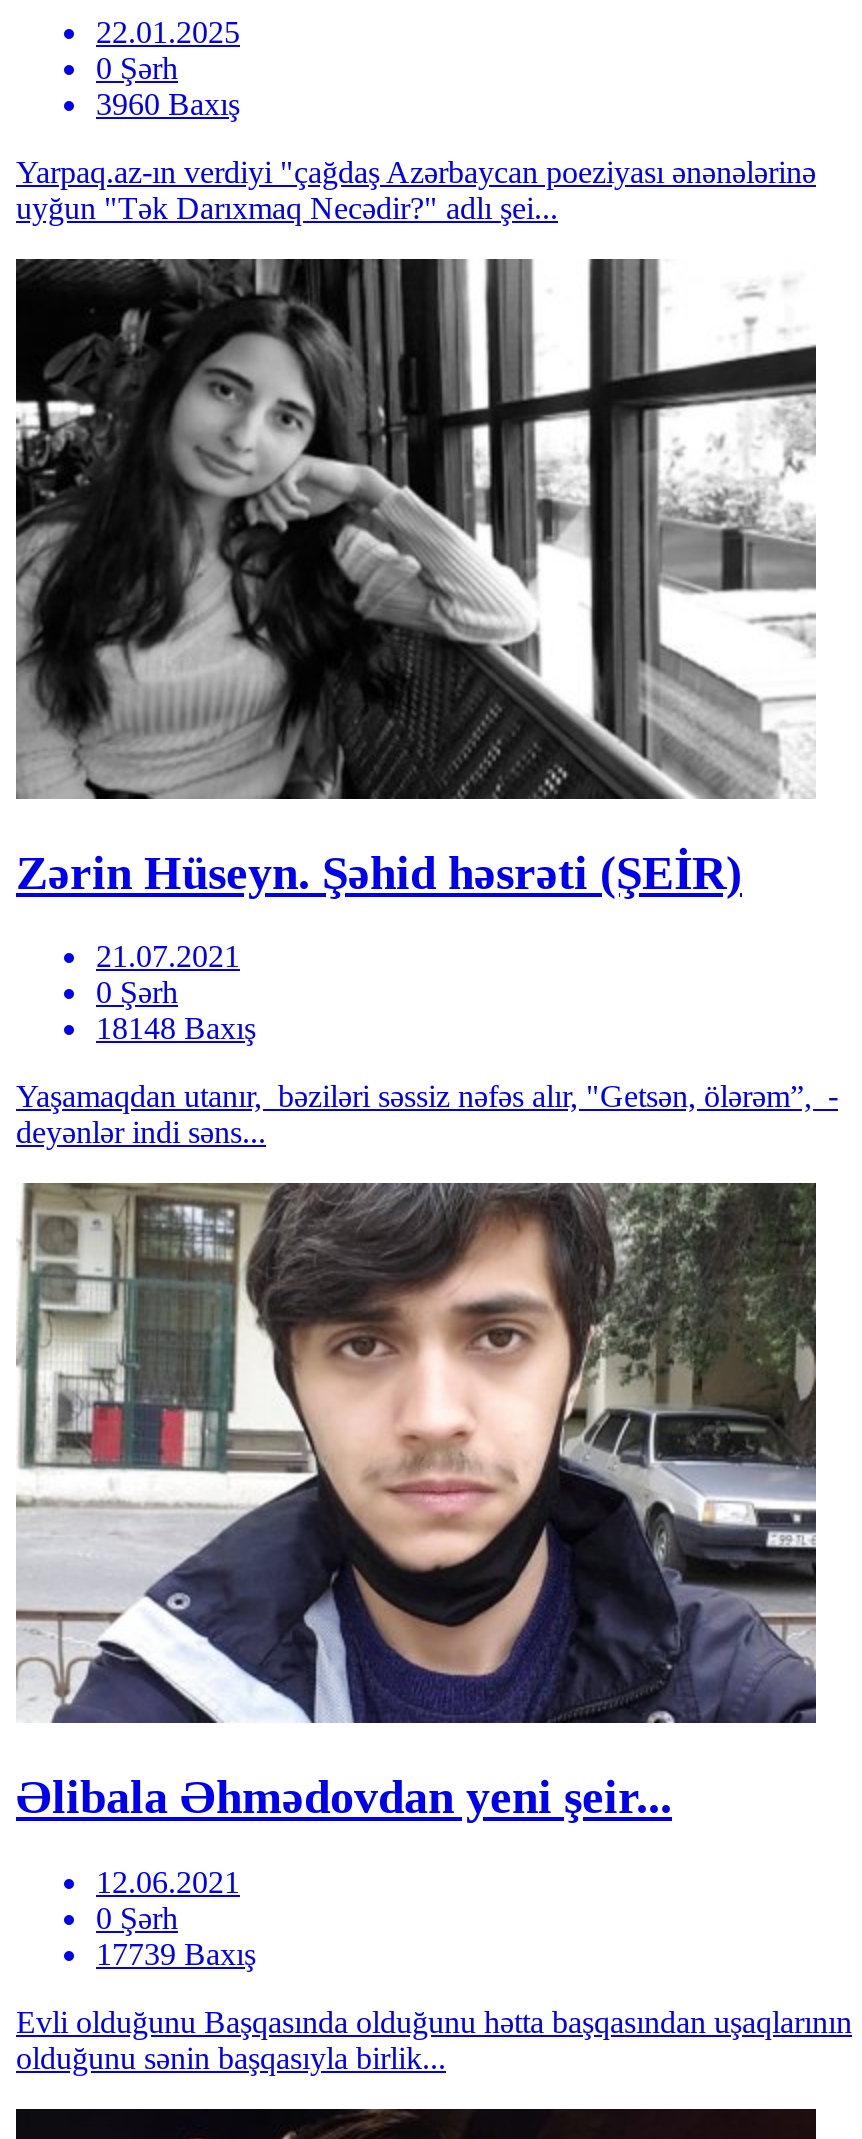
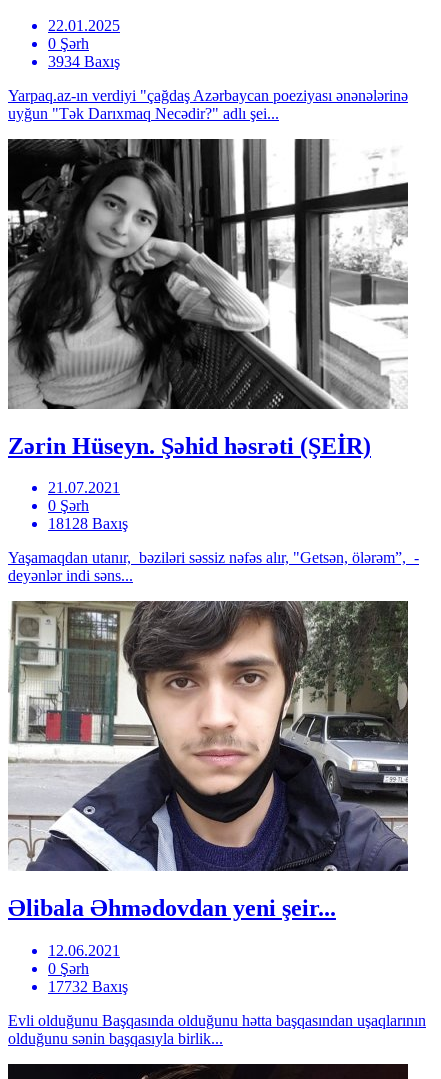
[96,86,240,120] 3960 Baxış -> [48,53,120,70] 3934 Baxış
[96,1012,256,1046] 18148 Baxış -> [48,515,128,532] 18128 Baxış
[96,1937,256,1971] 17739 Baxış -> [48,978,128,995] 17732 Baxış

